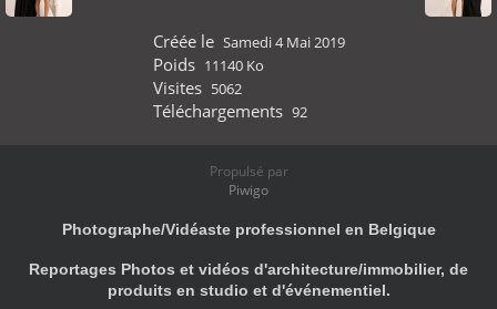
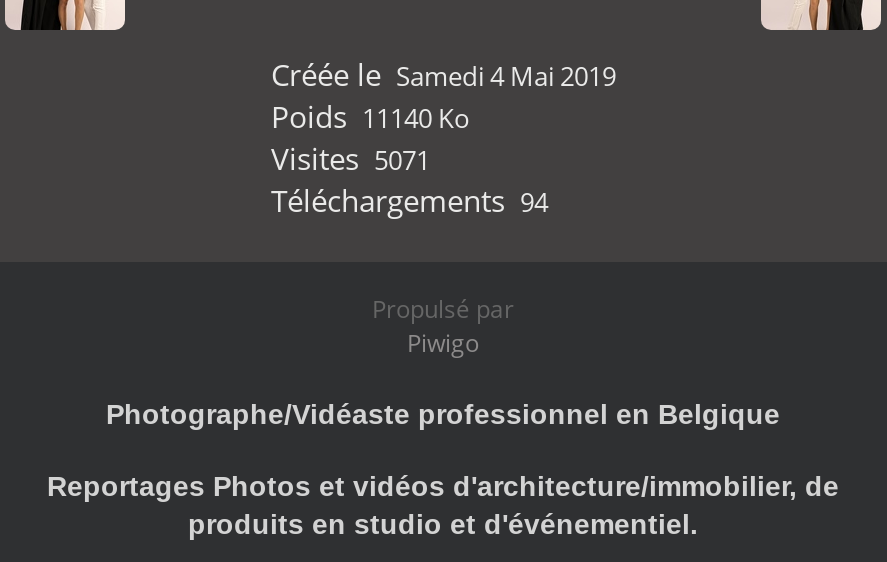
[153,76,241,99] Visites 5062 -> [271,138,430,178] Visites 5071
[153,100,307,122] Téléchargements 92 -> [271,180,548,220] Téléchargements 94

